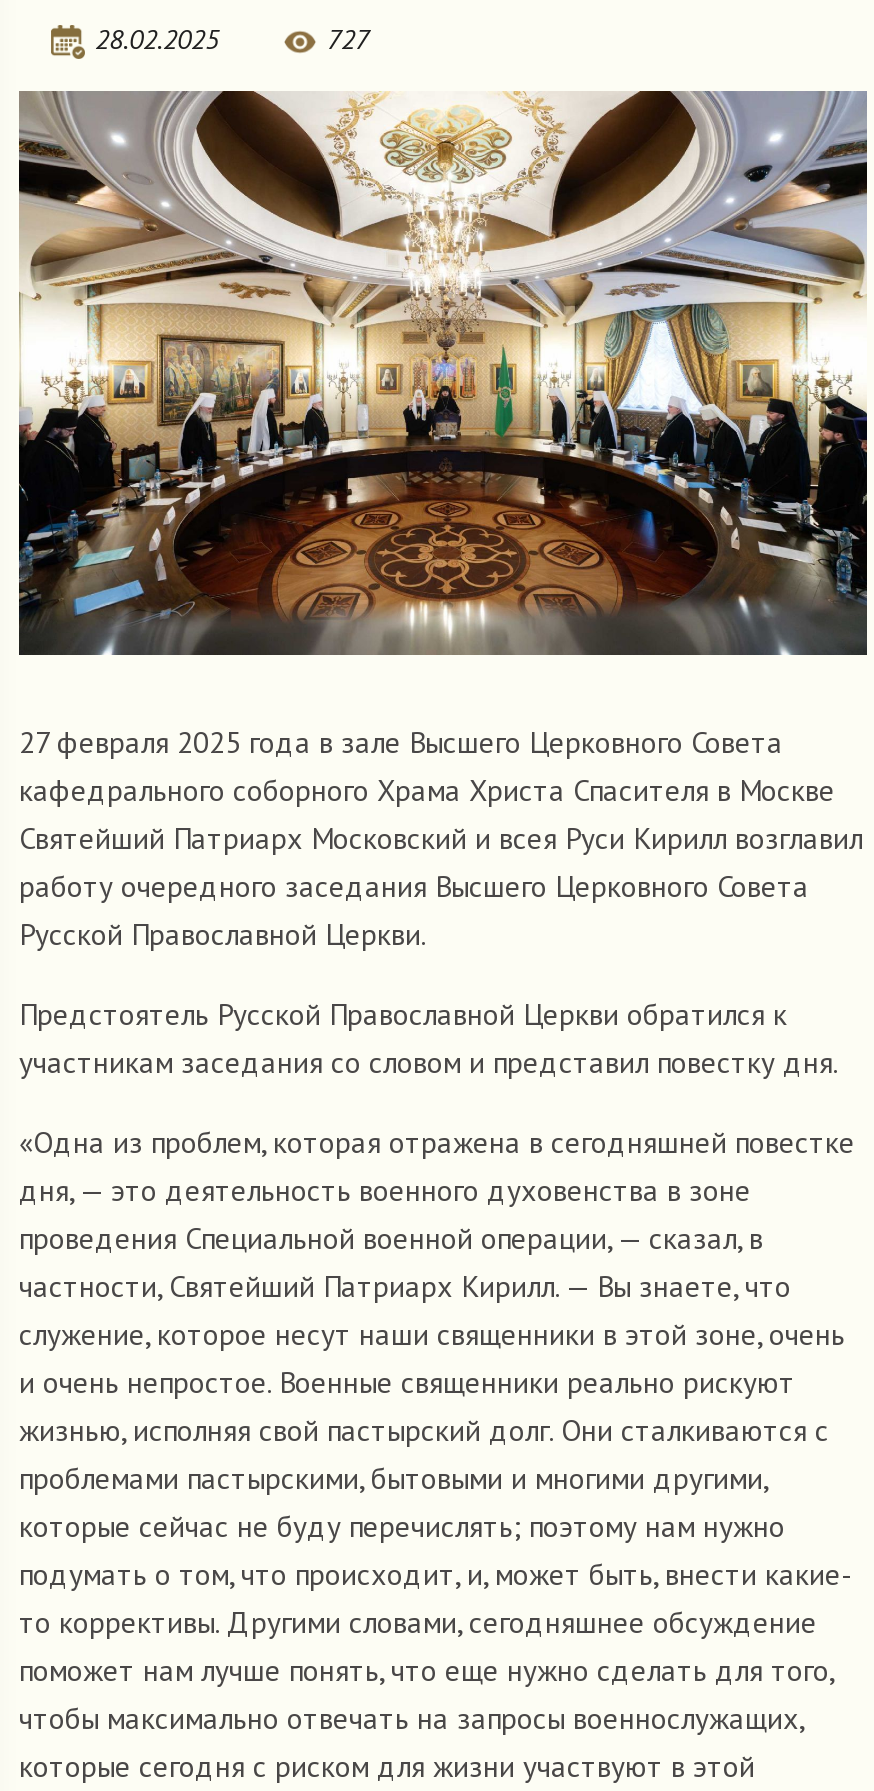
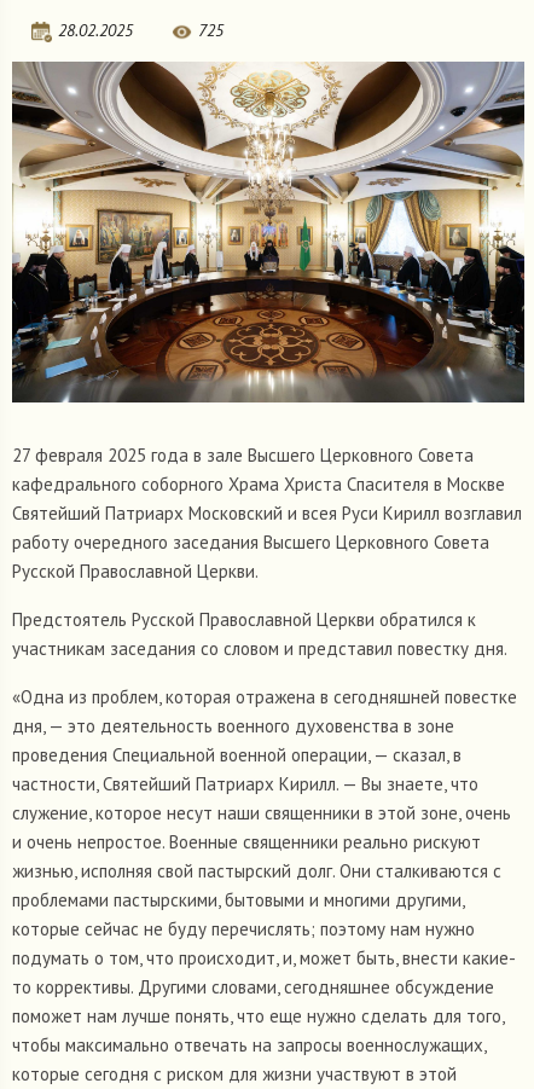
[327,21,369,57] 727 -> [198,19,224,41] 725

